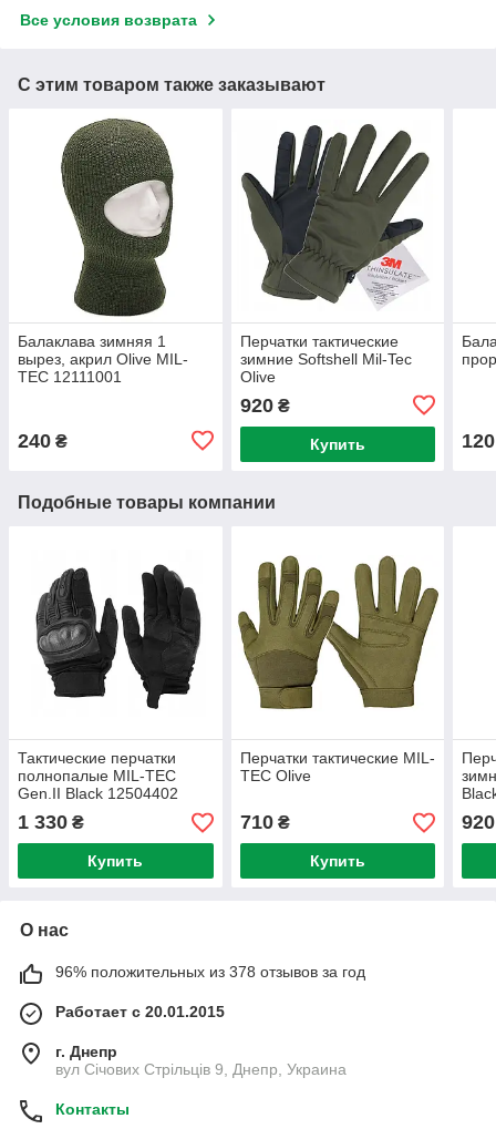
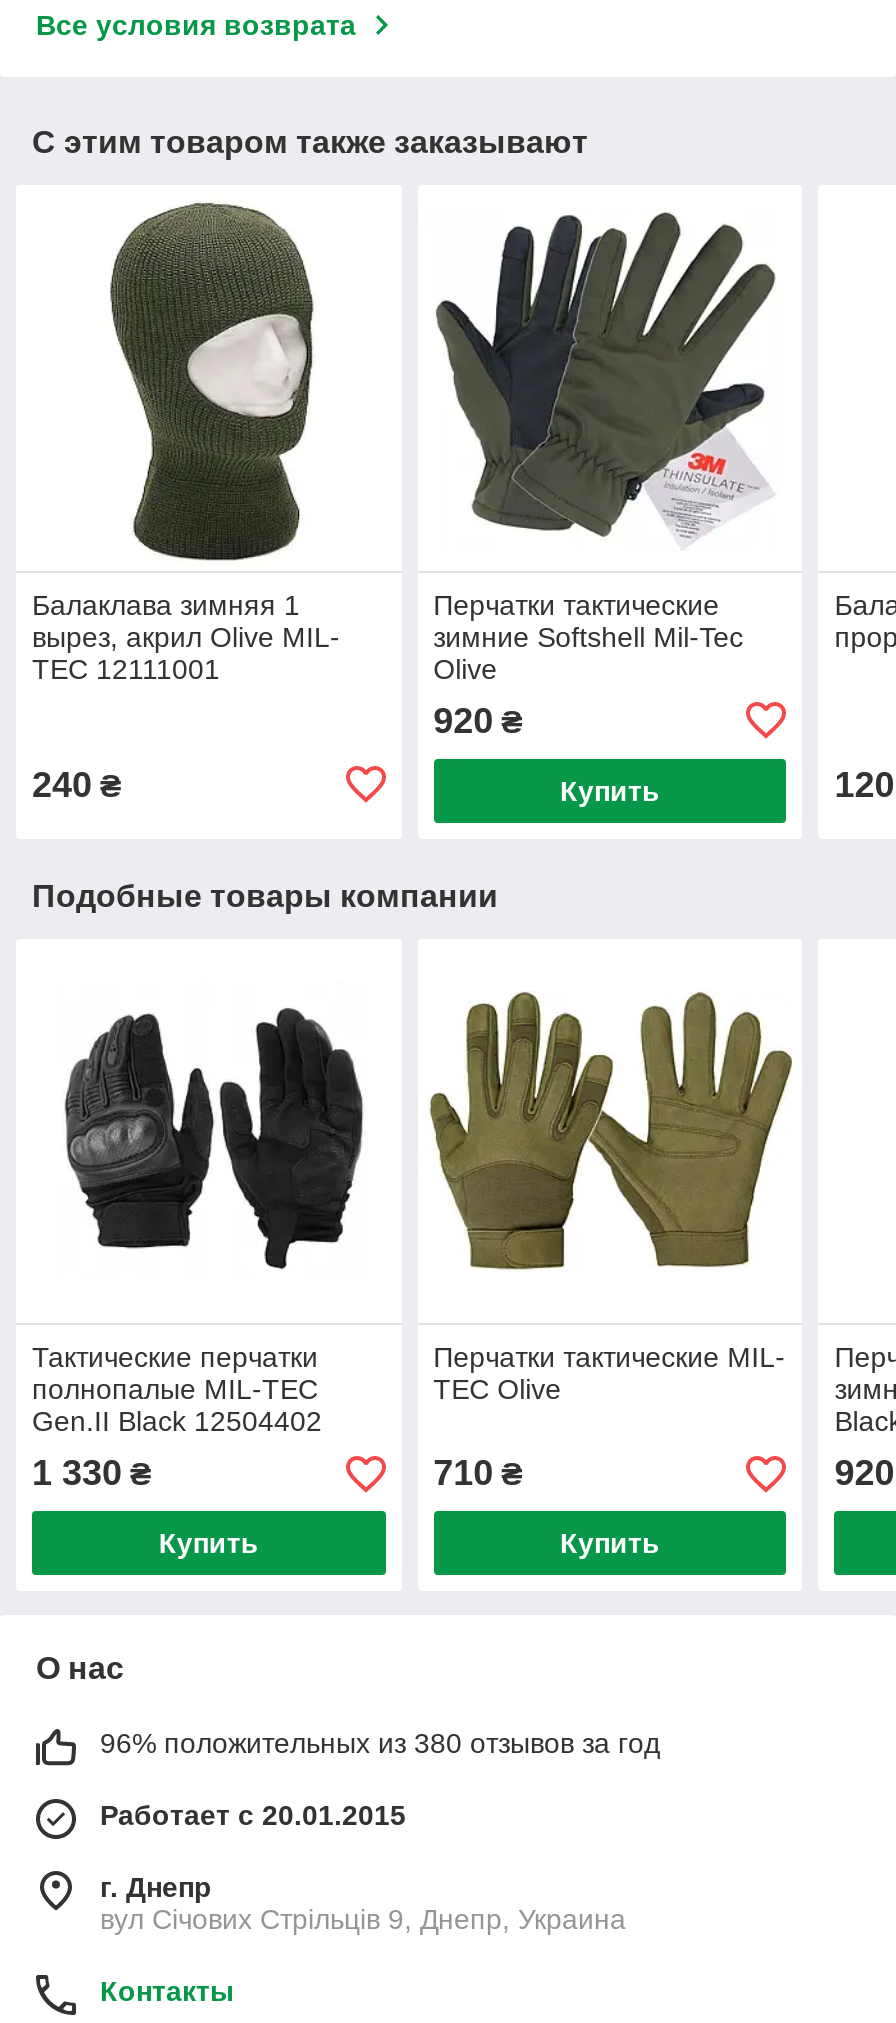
[55,963,365,981] 96% положительных из 378 отзывов за год -> [100,1728,660,1760] 96% положительных из 380 отзывов за год

